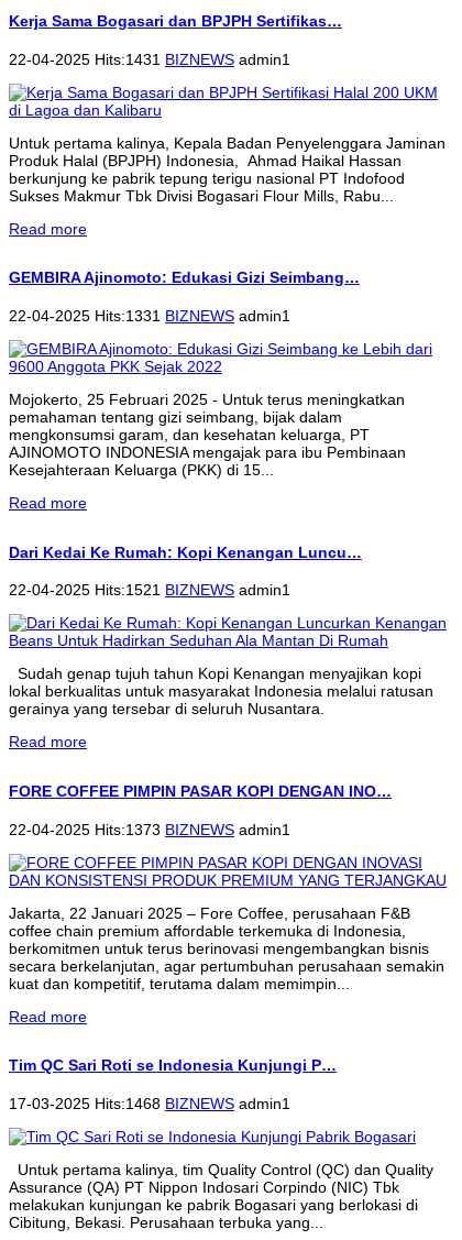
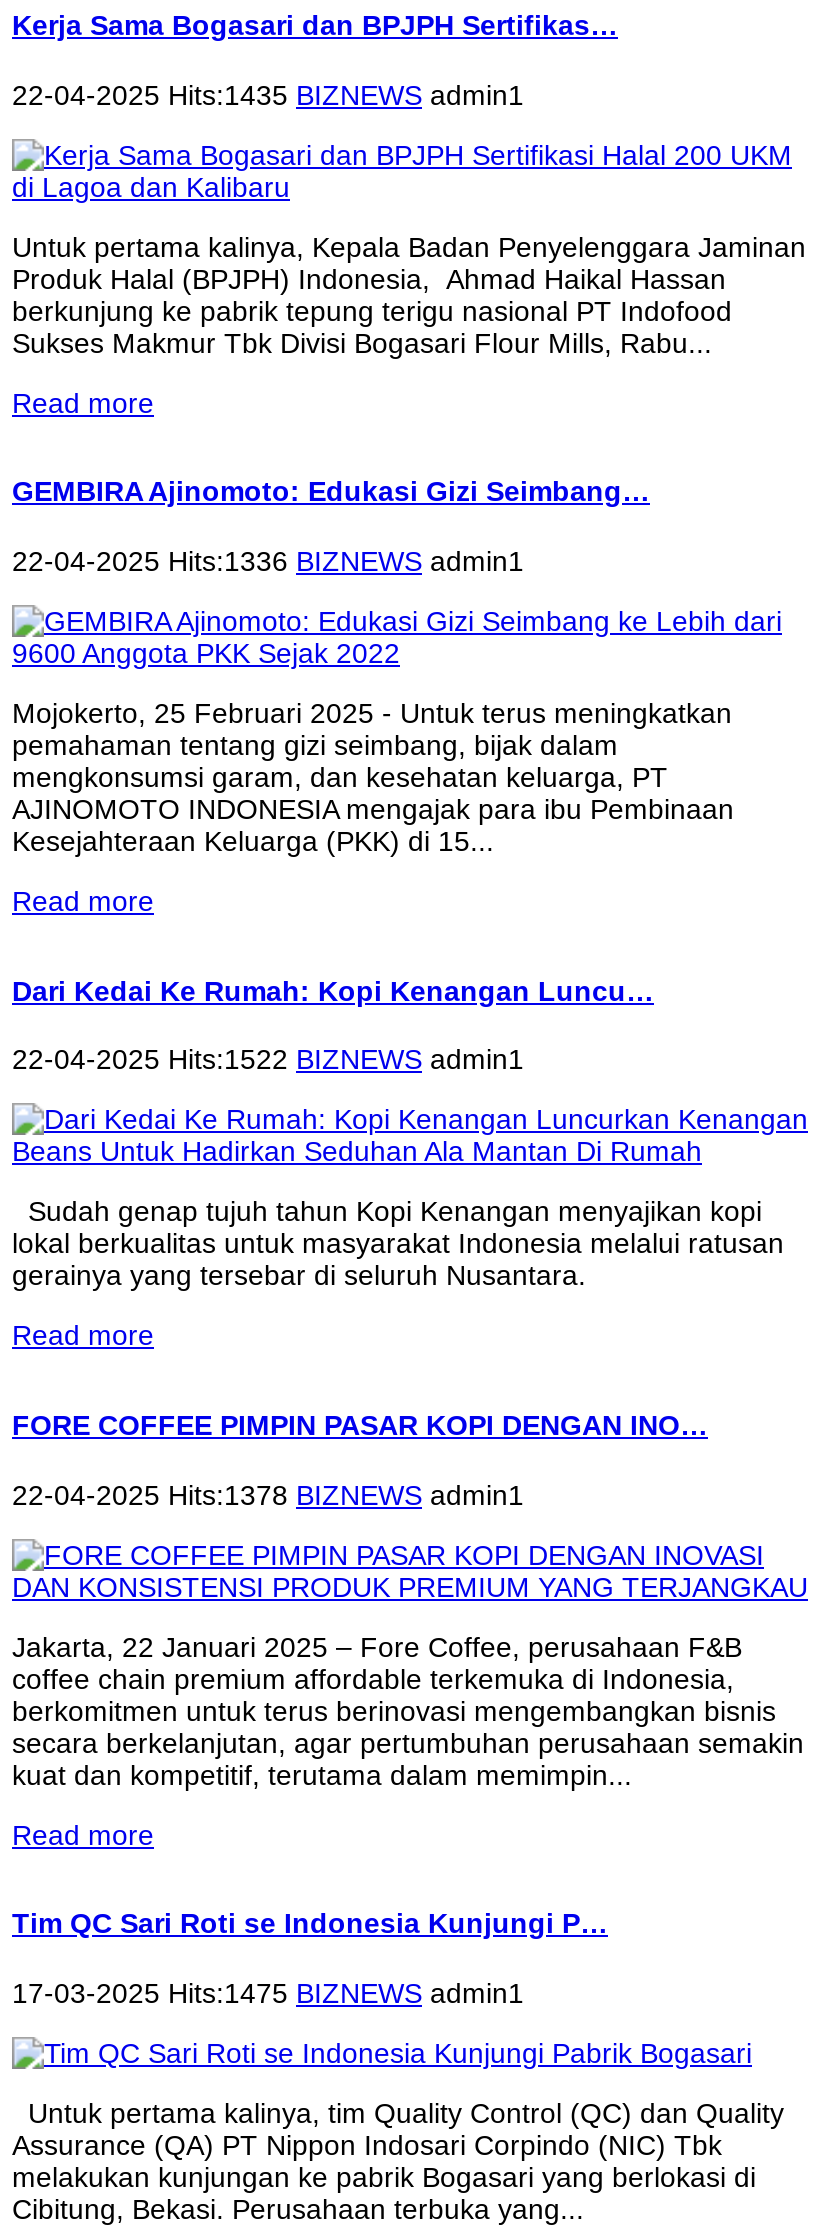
[9,51,290,68] 22-04-2025 Hits:1431 BIZNEWS admin1 -> [12,79,524,111] 22-04-2025 Hits:1435 BIZNEWS admin1
[9,307,290,325] 22-04-2025 Hits:1331 BIZNEWS admin1 -> [12,545,524,577] 22-04-2025 Hits:1336 BIZNEWS admin1
[9,581,290,599] 22-04-2025 Hits:1521 BIZNEWS admin1 -> [12,1044,524,1076] 22-04-2025 Hits:1522 BIZNEWS admin1
[9,820,290,838] 22-04-2025 Hits:1373 BIZNEWS admin1 -> [12,1478,524,1510] 22-04-2025 Hits:1378 BIZNEWS admin1
[9,1094,290,1112] 17-03-2025 Hits:1468 BIZNEWS admin1 -> [12,1976,524,2008] 17-03-2025 Hits:1475 BIZNEWS admin1

